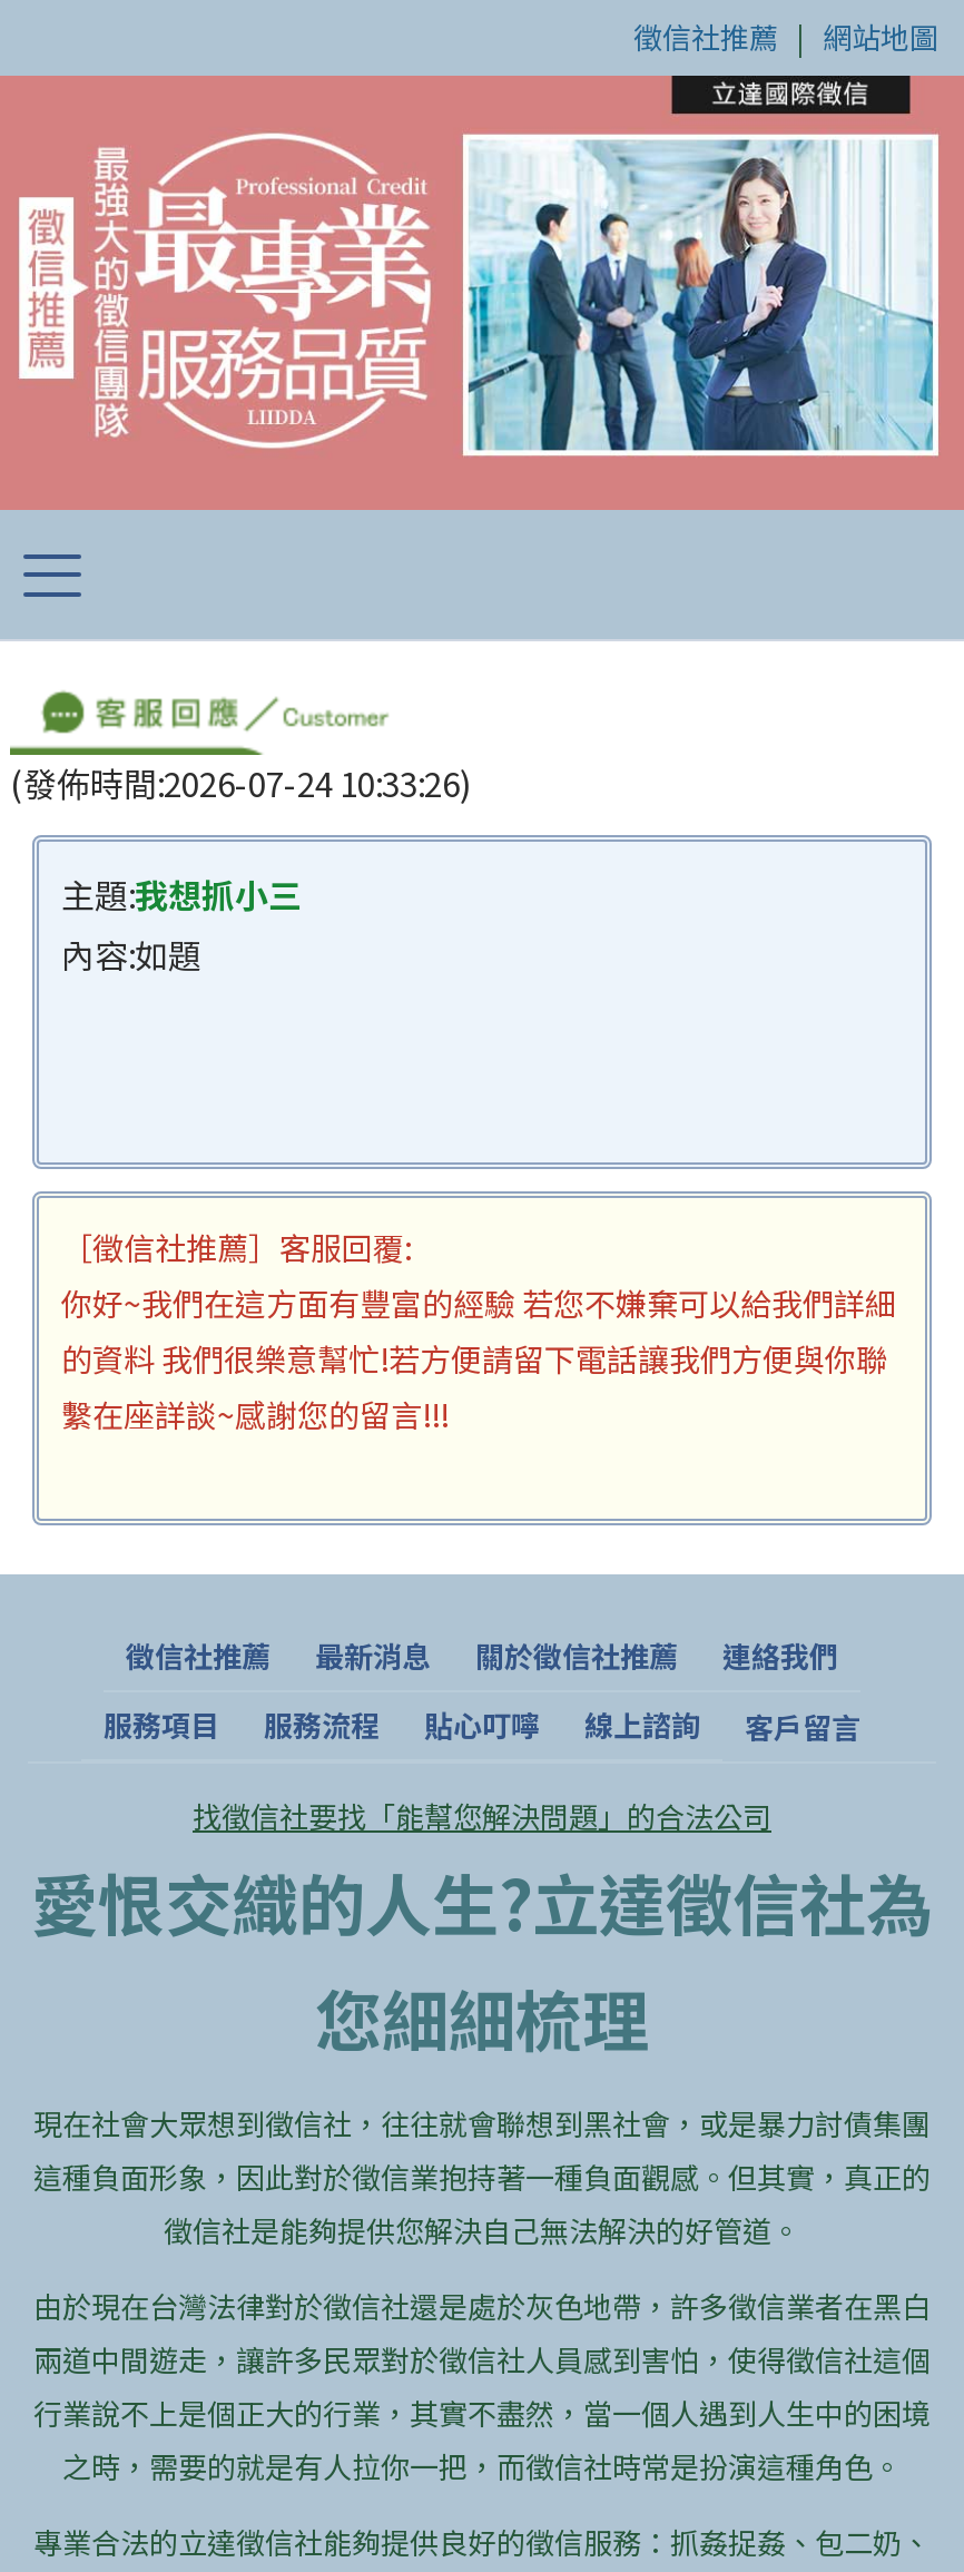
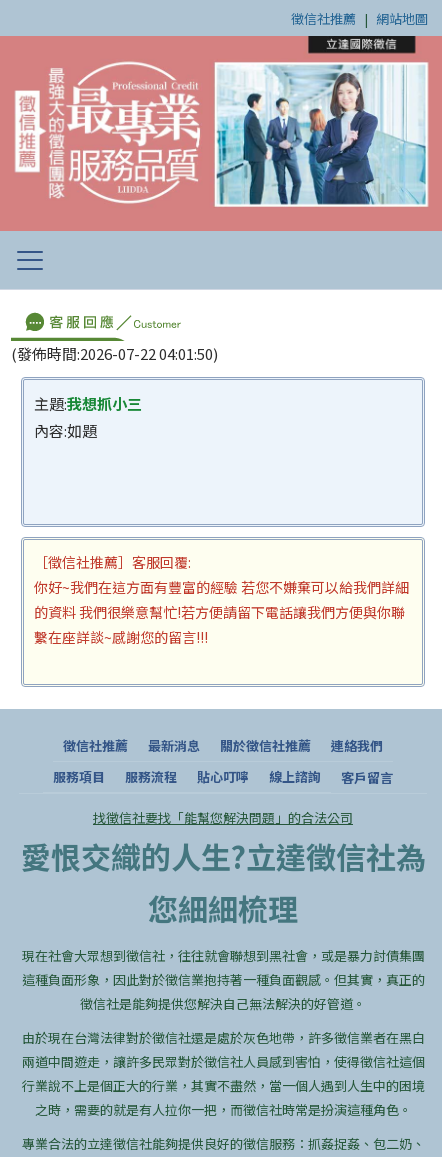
[10,760,471,807] (發佈時間:2026-07-24 10:33:26) -> [11,343,218,364] (發佈時間:2026-07-22 04:01:50)

